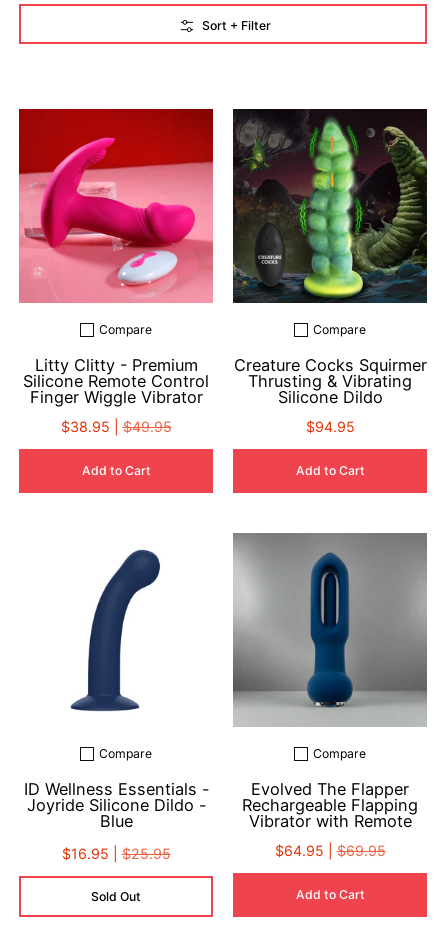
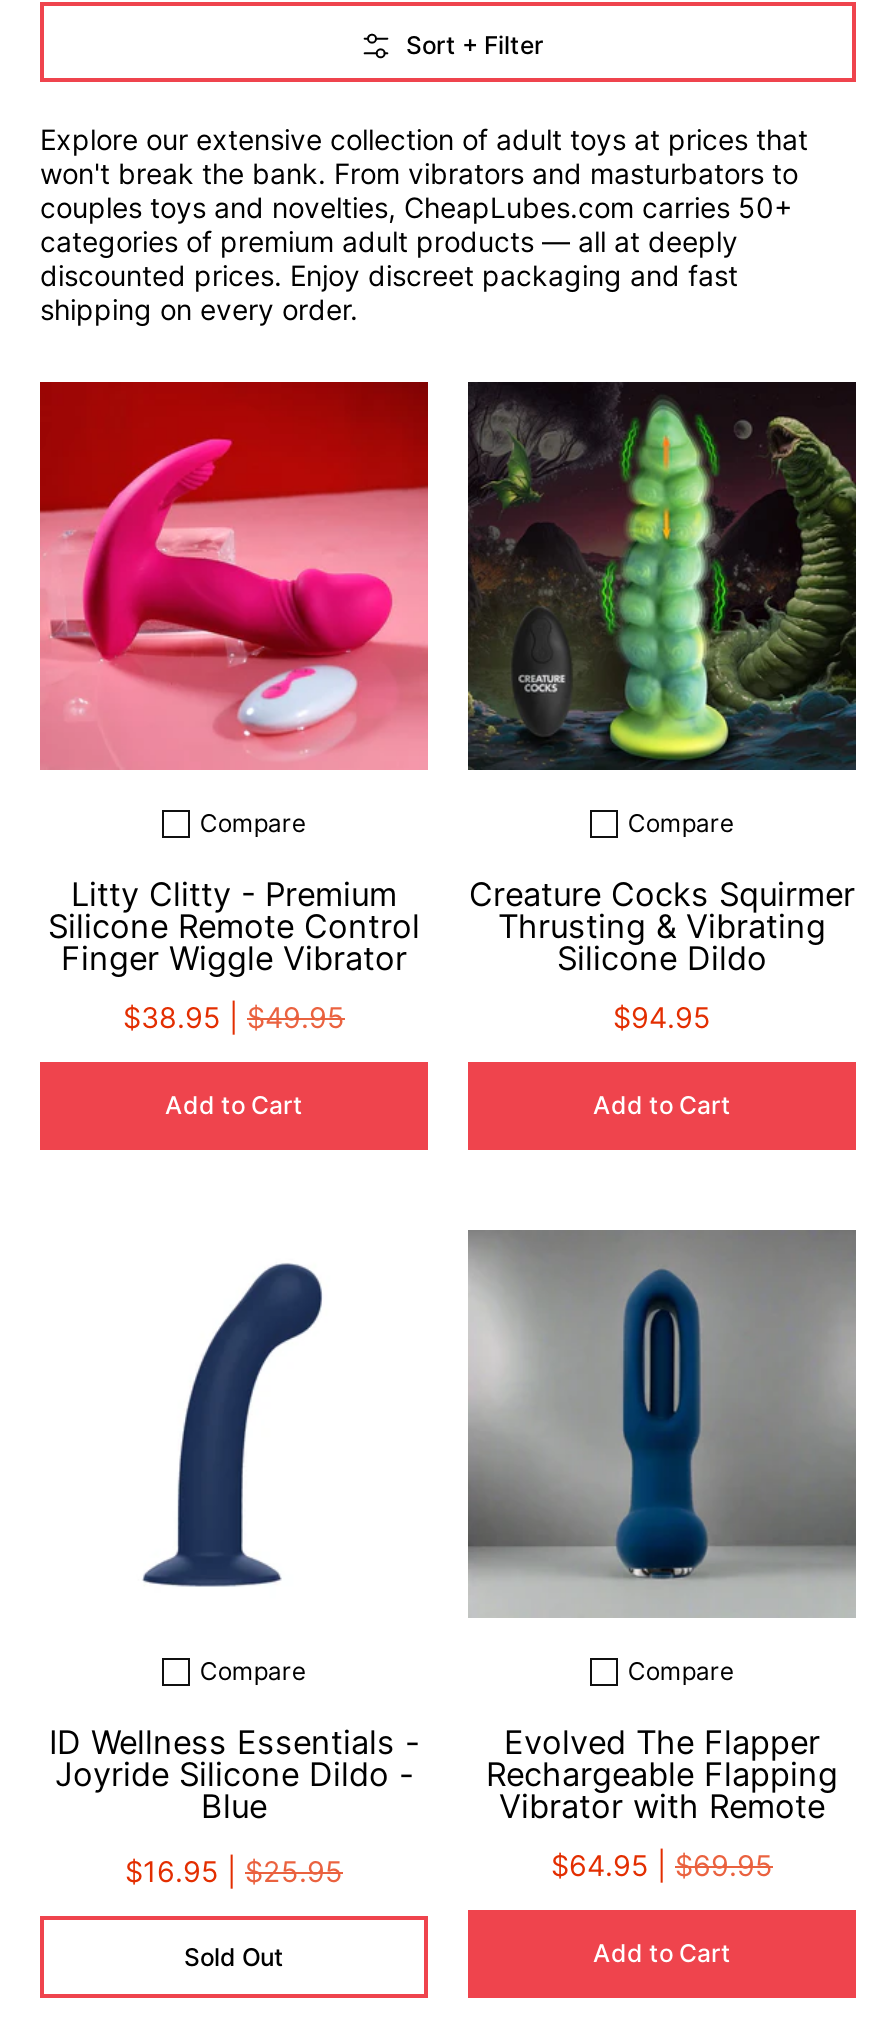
none -> [40,122,808,326] Explore our extensive collection of adult toys at prices that | won't break the bank. From vibrators and masturbators to | couples toys and novelties, CheapLubes.com carries 50+ | categories of premium adult products — all at deeply | discounted prices. Enjoy discreet packaging and fast | shipping on every order.

